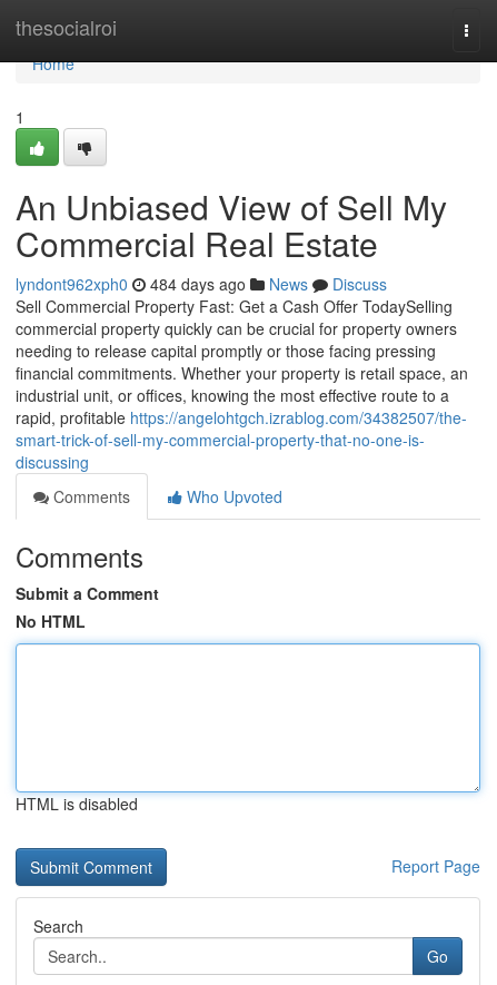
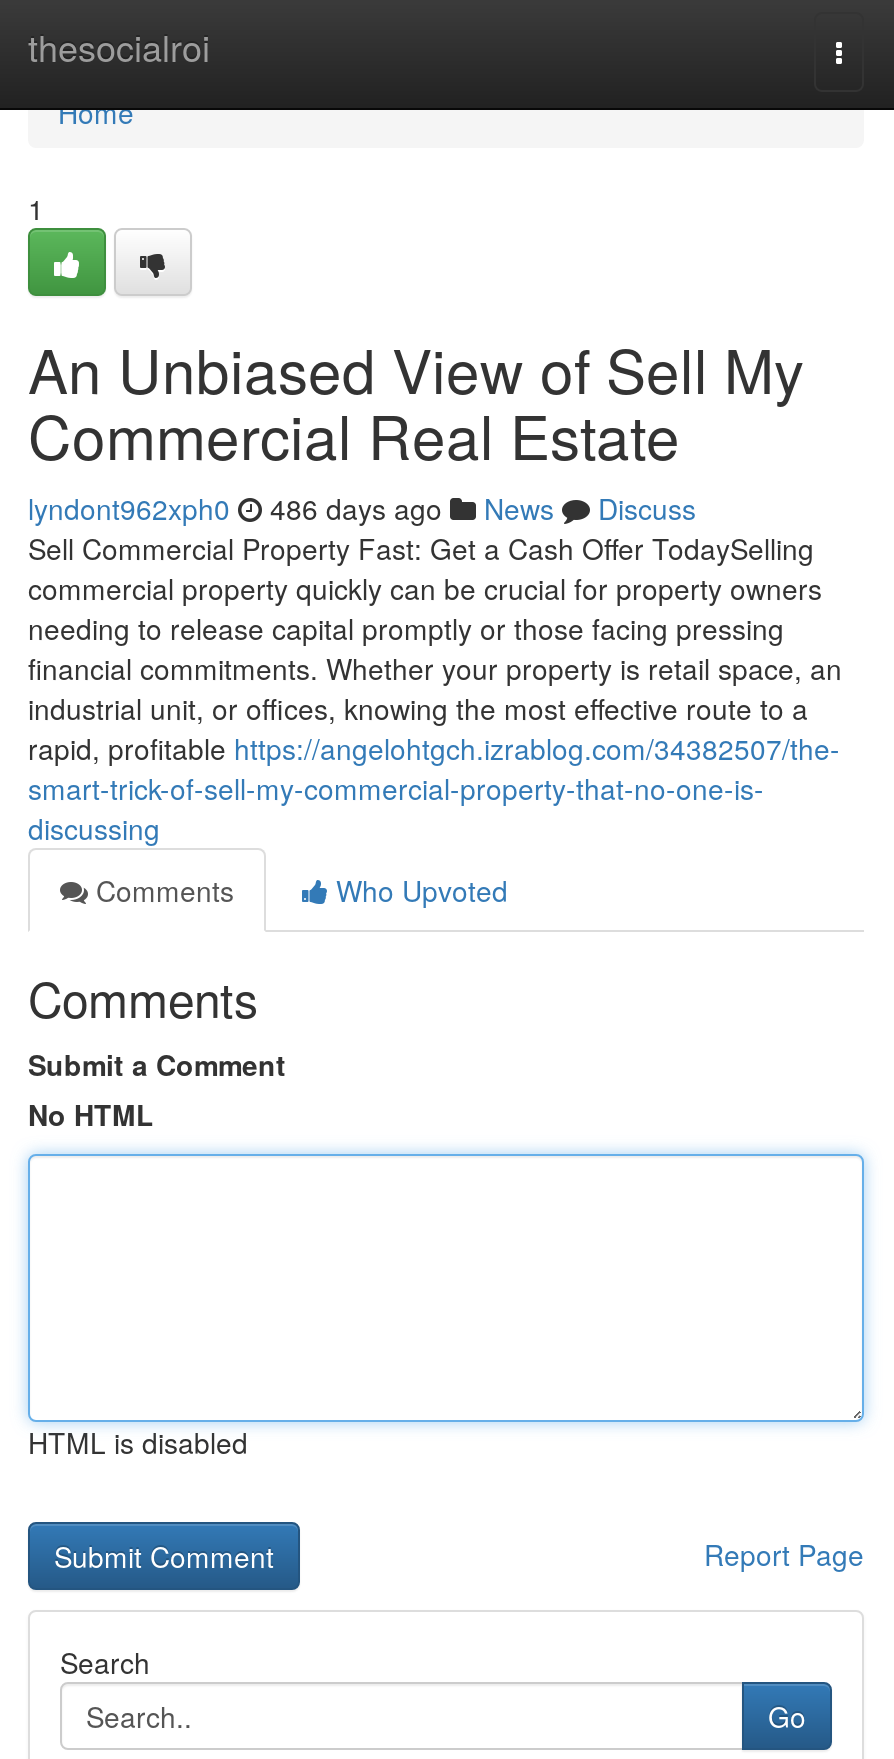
[16,273,387,295] lyndont962xph0 484 days ago News Discuss -> [28,488,696,528] lyndont962xph0 486 days ago News Discuss

